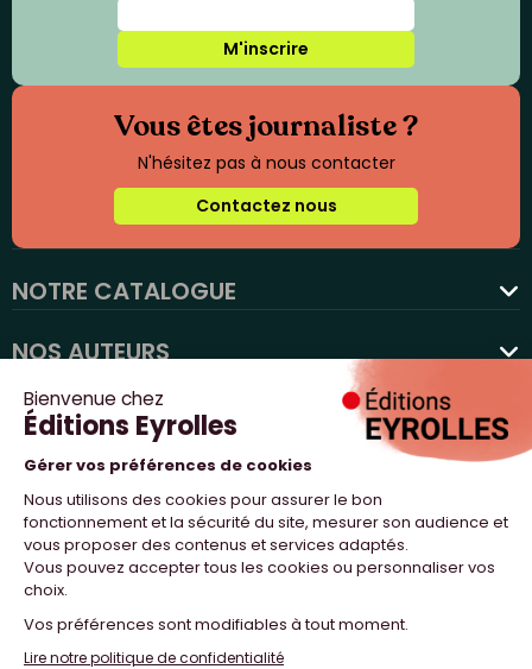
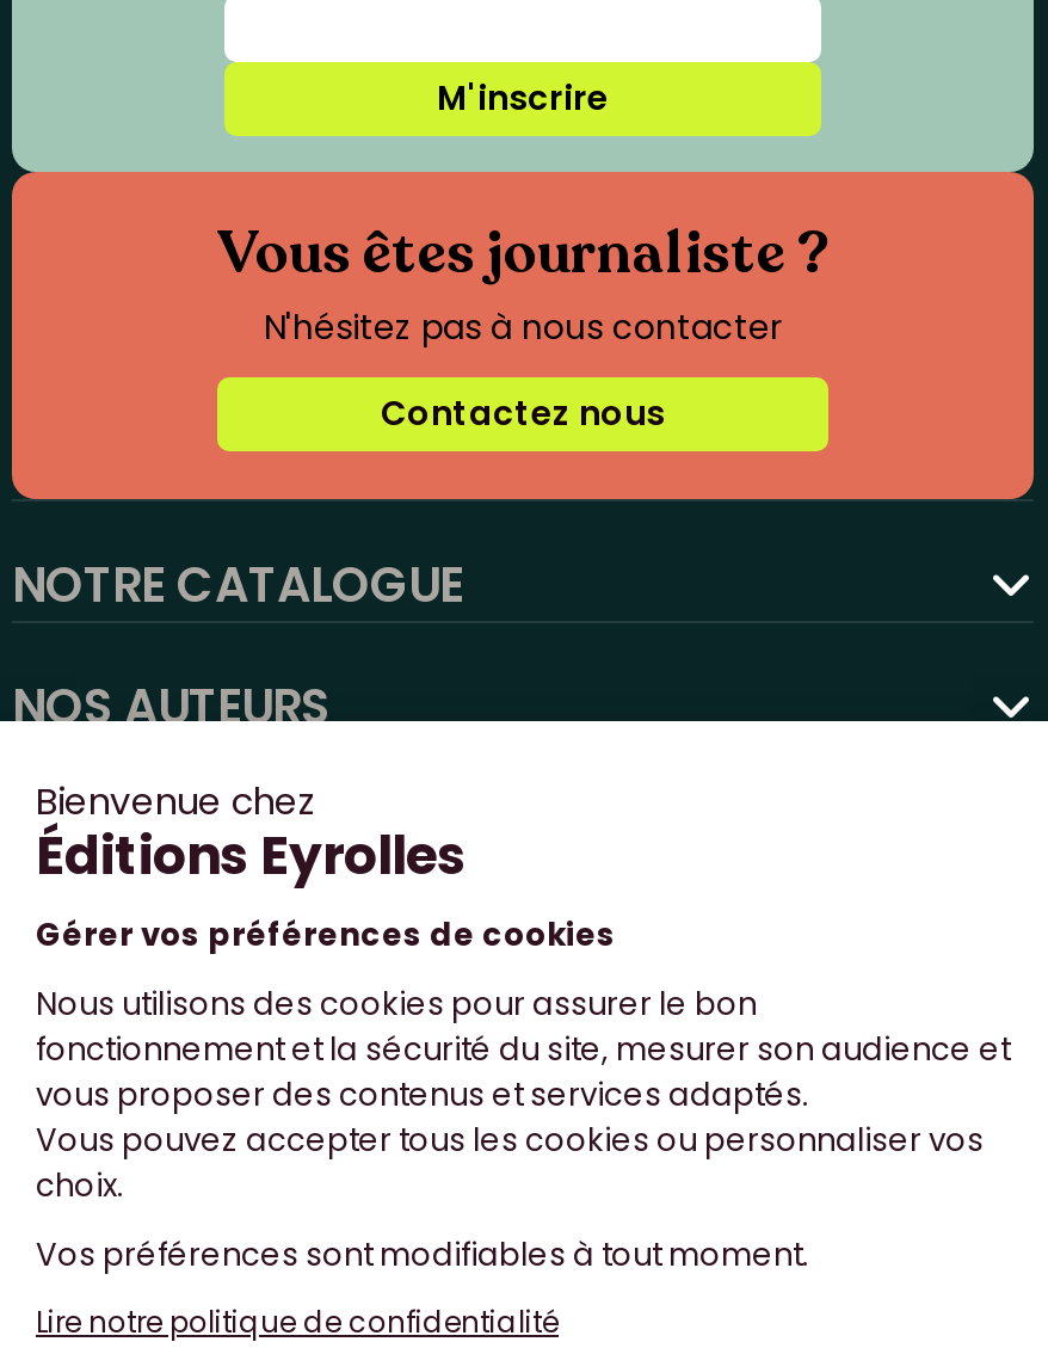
[341,358,528,462] [image] -> none

